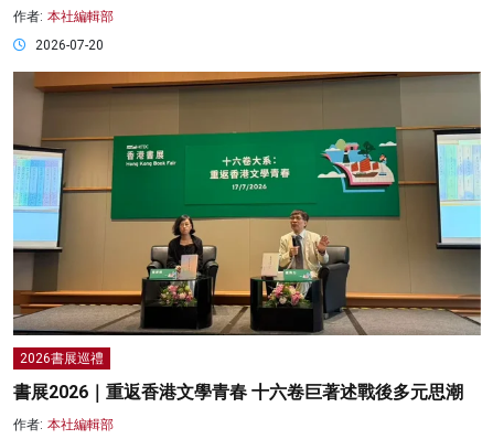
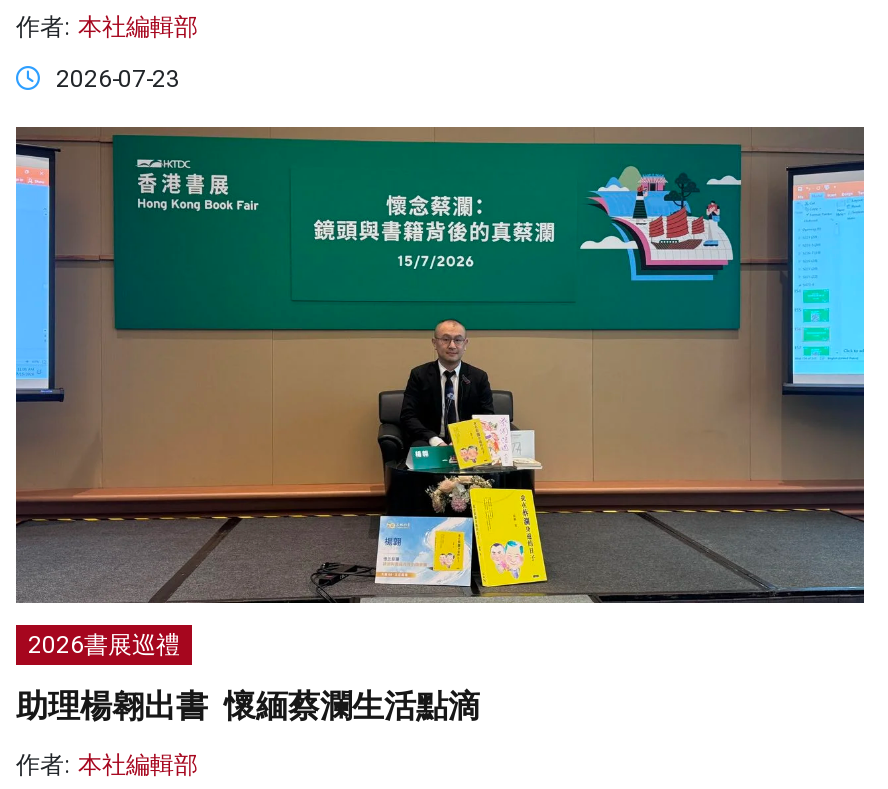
[35,38,104,53] 2026-07-20 -> [56,64,180,92] 2026-07-23
[12,71,482,336] [image] -> [14,126,866,604] [image]
[13,381,463,402] 書展2026｜重返香港文學青春 十六卷巨著述戰後多元思潮 -> [16,687,480,725] 助理楊翱出書 懷緬蔡瀾生活點滴

